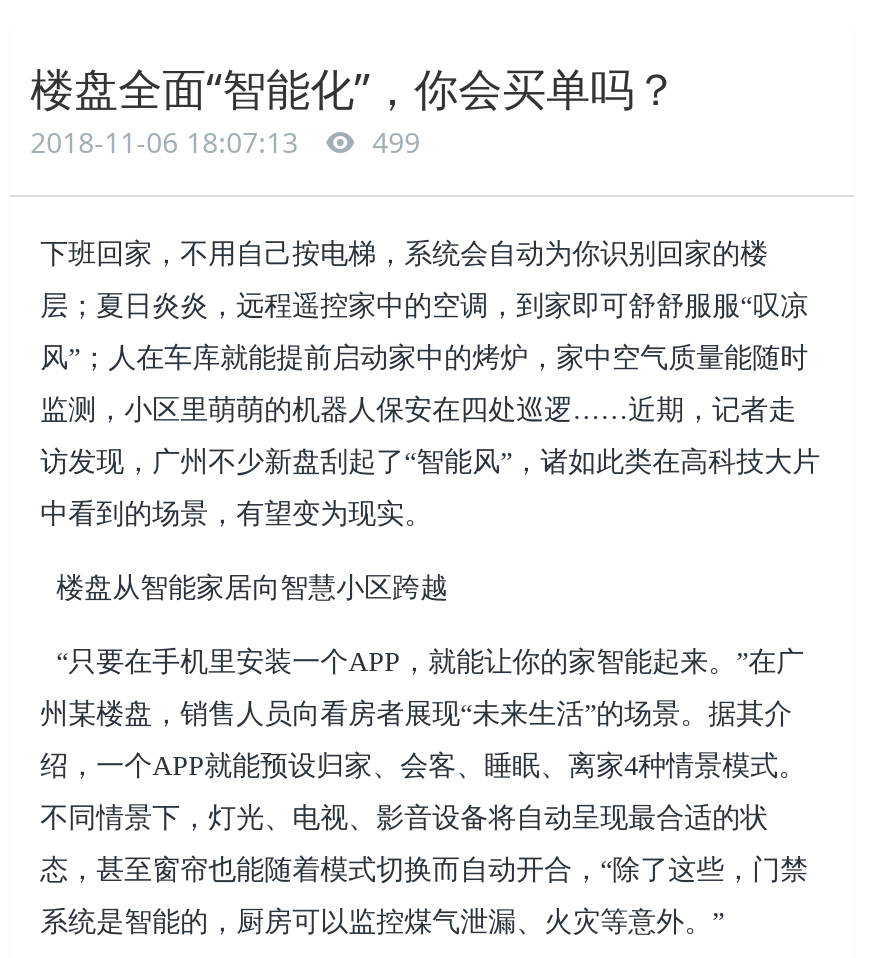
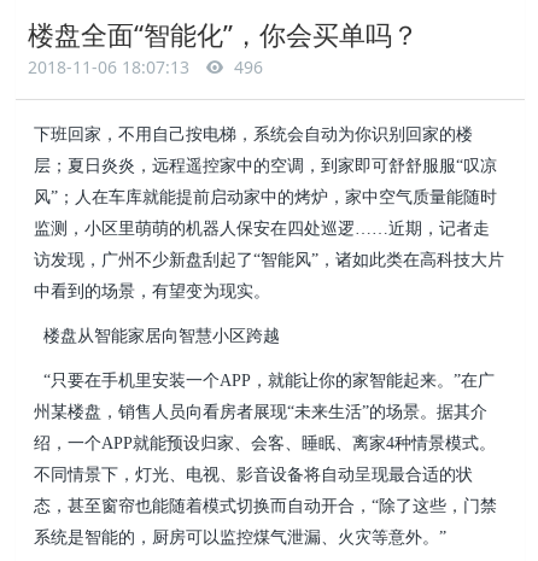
[30,123,420,161] 2018-11-06 18:07:13 499 -> [28,55,263,78] 2018-11-06 18:07:13 496

